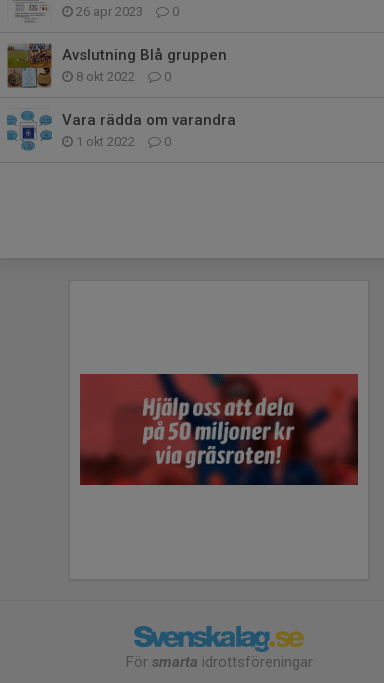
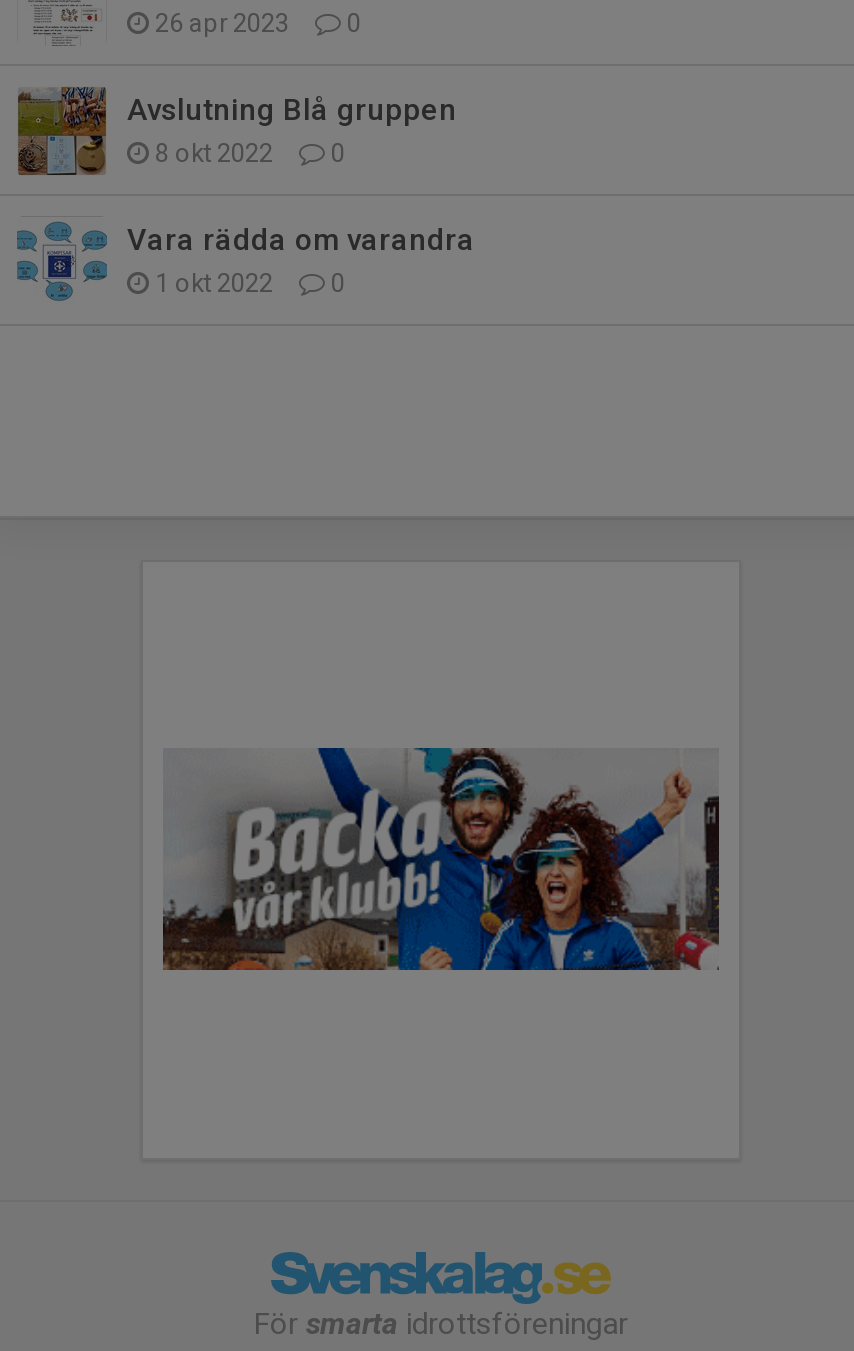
[79,373,359,486] [image] -> [163,746,719,972] [image]

